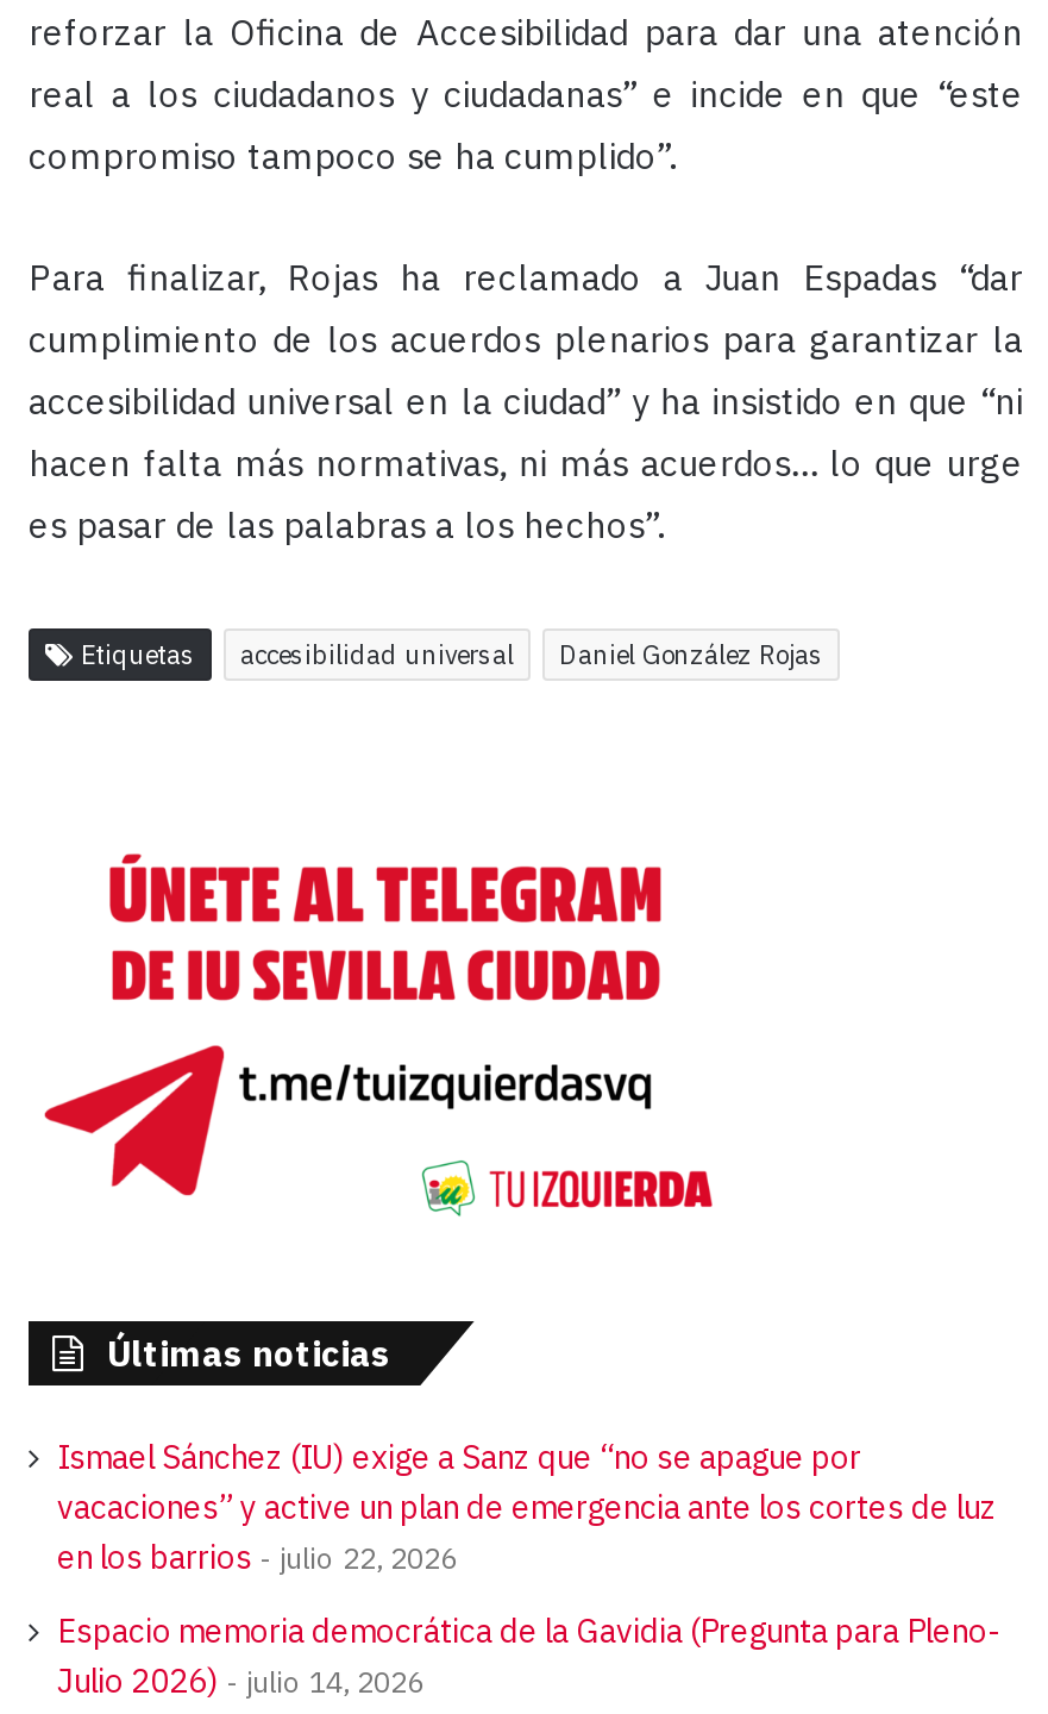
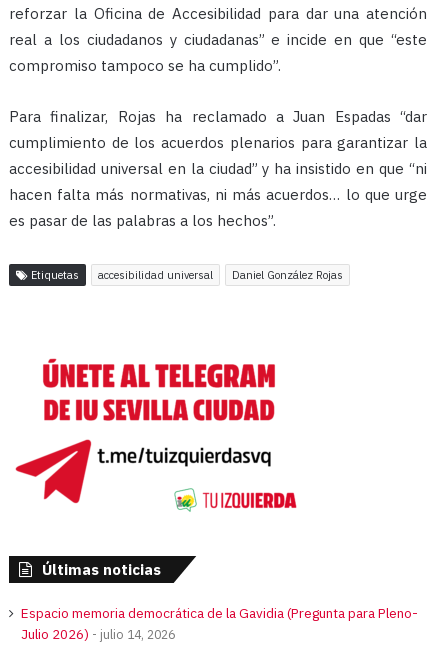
[57,1436,997,1579] Ismael Sánchez (IU) exige a Sanz que “no se apague por | vacaciones” y active un plan de emergencia ante los cortes de luz | en los barrios | julio 22, 2026 -> none

